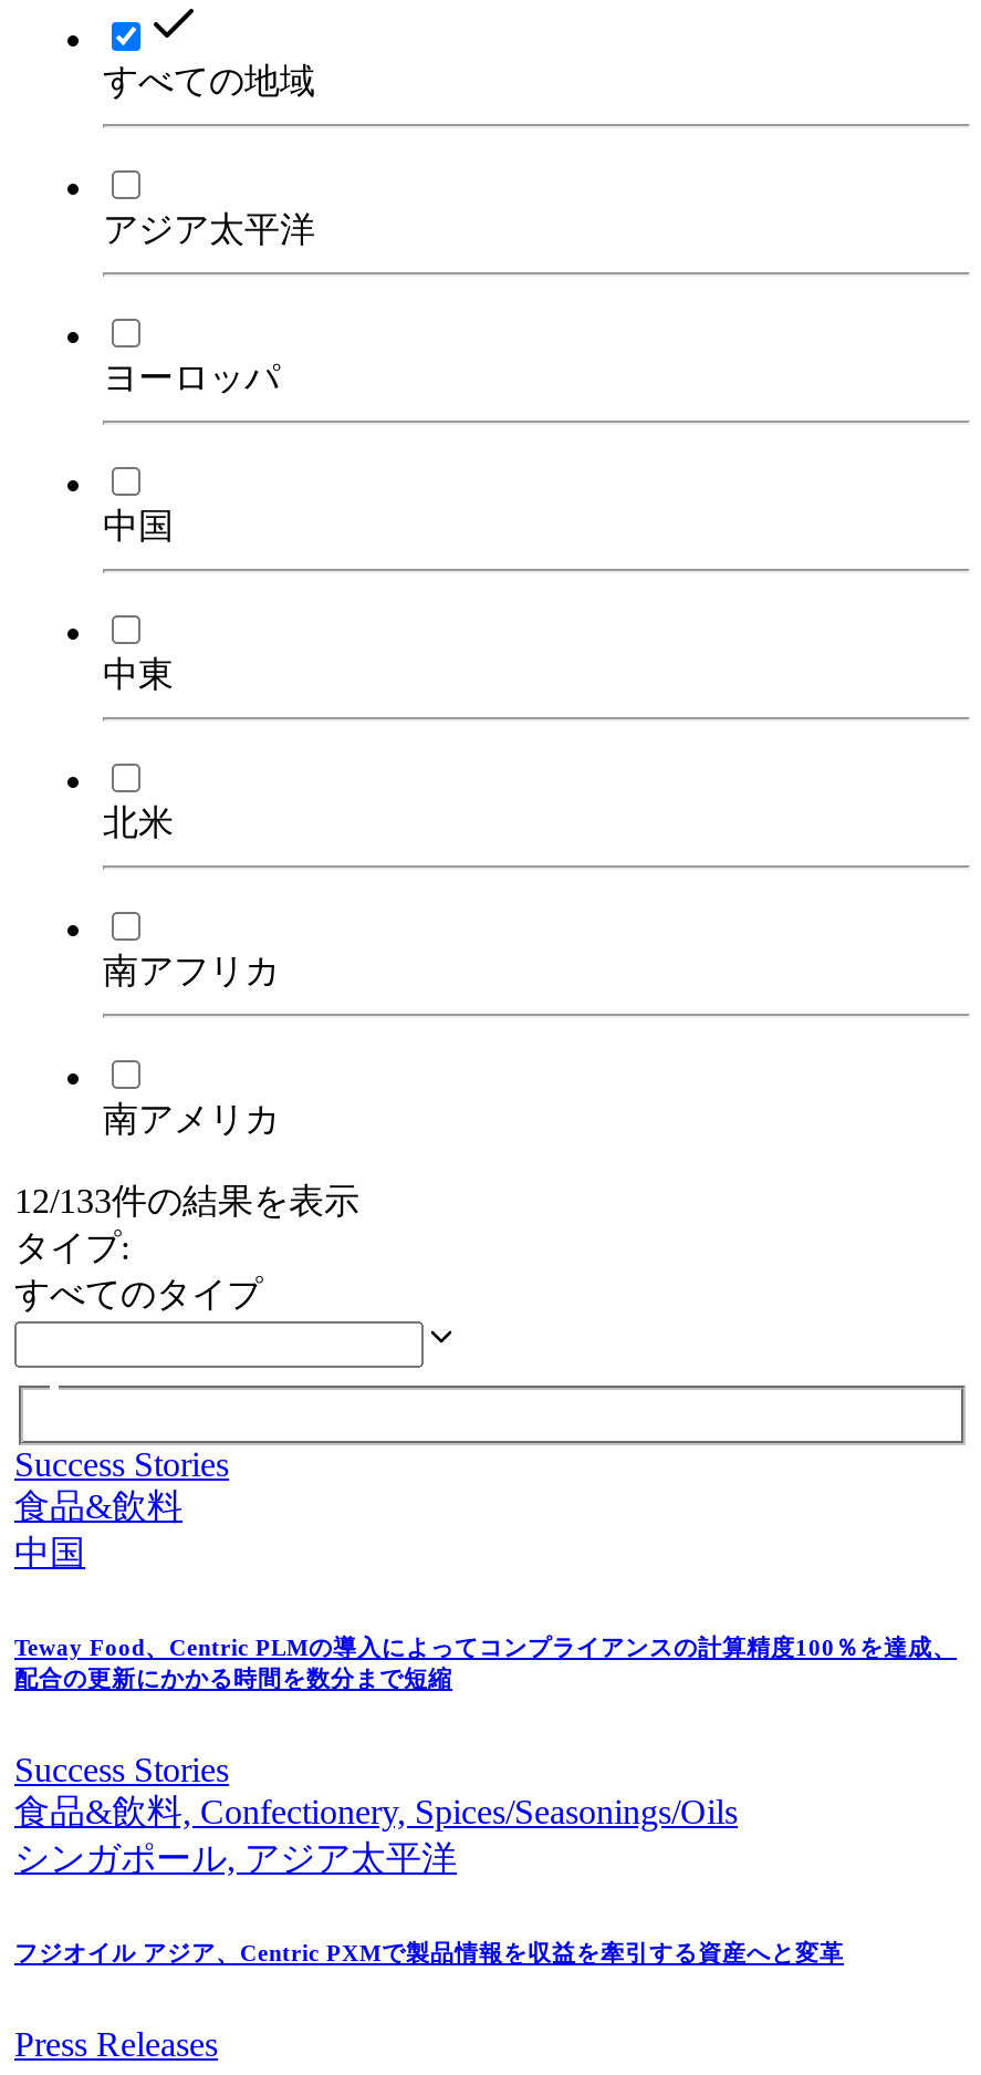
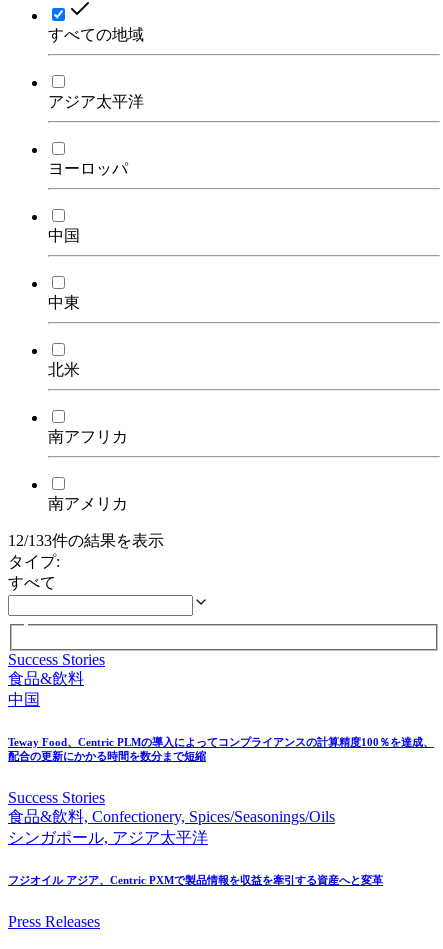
[14,1275,262,1312] すべてのタイプ -> [8,574,56,591] すべて

